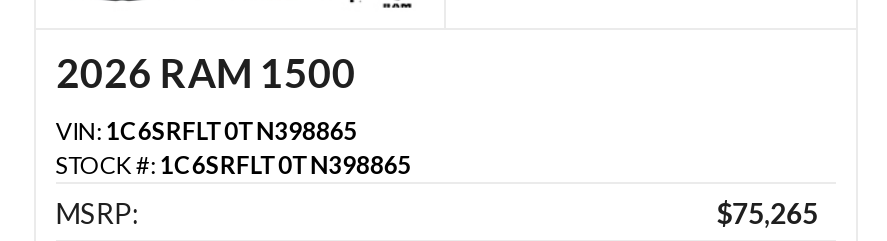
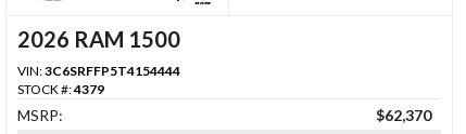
[56,116,358,146] VIN: 1C6SRFLT0TN398865 -> [17,63,180,79] VIN: 3C6SRFFP5T4154444
[56,150,412,180] STOCK #: 1C6SRFLT0TN398865 -> [17,81,104,97] STOCK #: 4379
[716,196,836,230] $75,265 -> [376,106,441,124] $62,370

